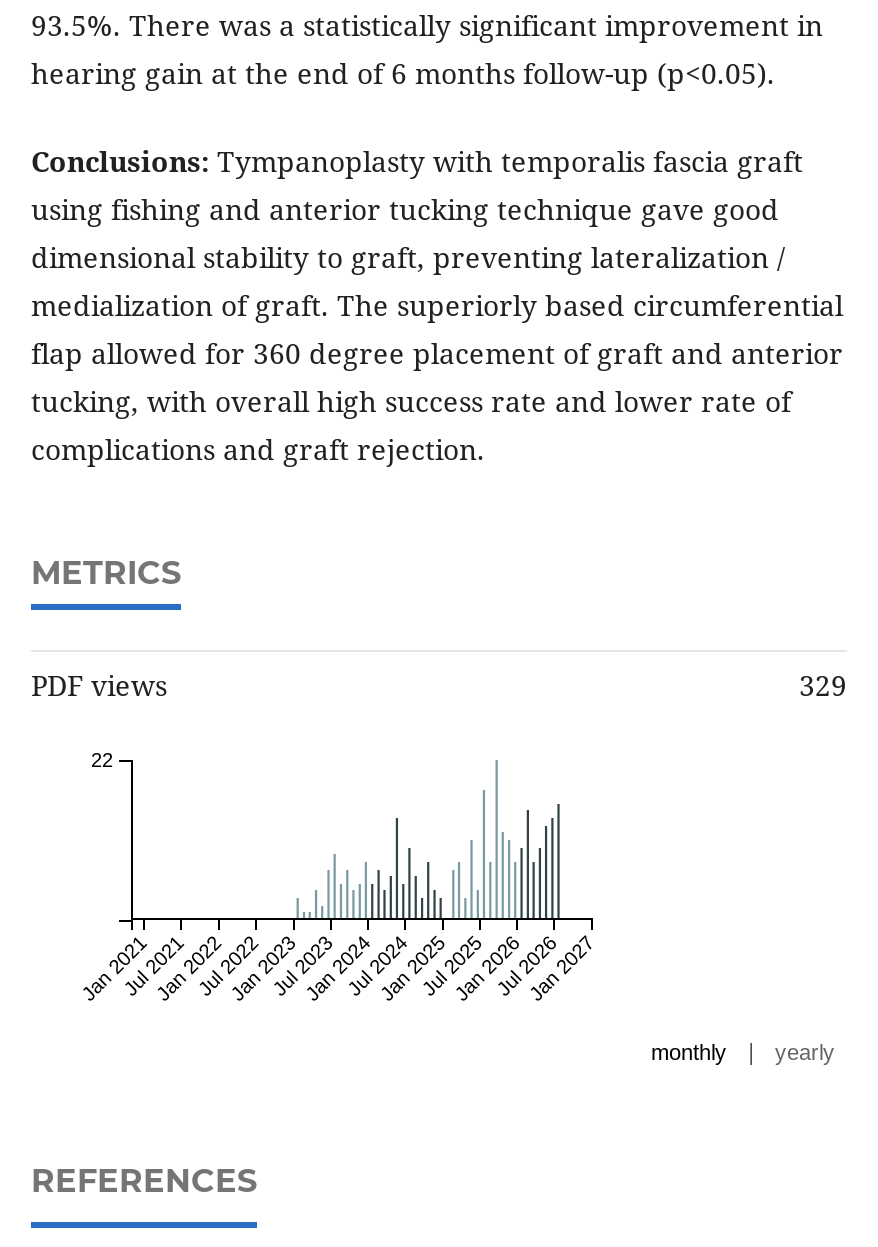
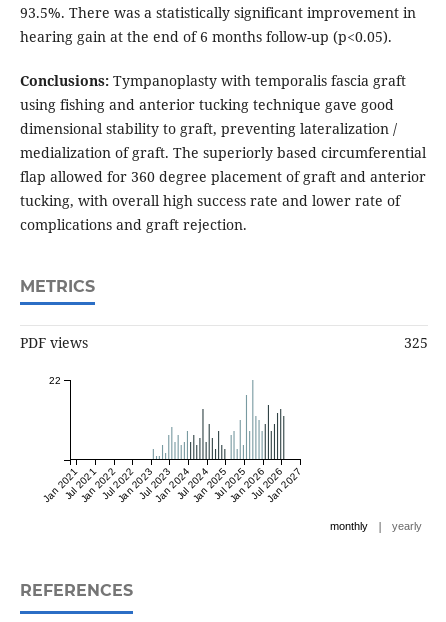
[799,666,847,704] 329 -> [404,333,428,352] 325

